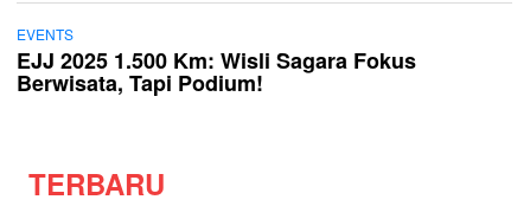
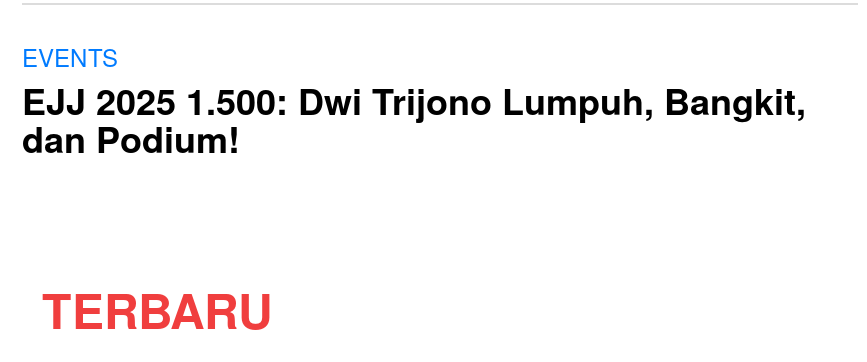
[17,45,416,98] EJJ 2025 1.500 Km: Wisli Sagara Fokus | Berwisata, Tapi Podium! -> [22,74,806,164] EJJ 2025 1.500: Dwi Trijono Lumpuh, Bangkit, | dan Podium!

